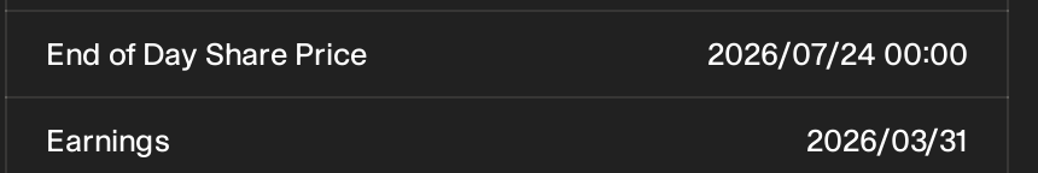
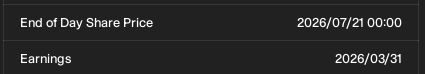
[707,36,968,72] 2026/07/24 00:00 -> [297,15,402,30] 2026/07/21 00:00

